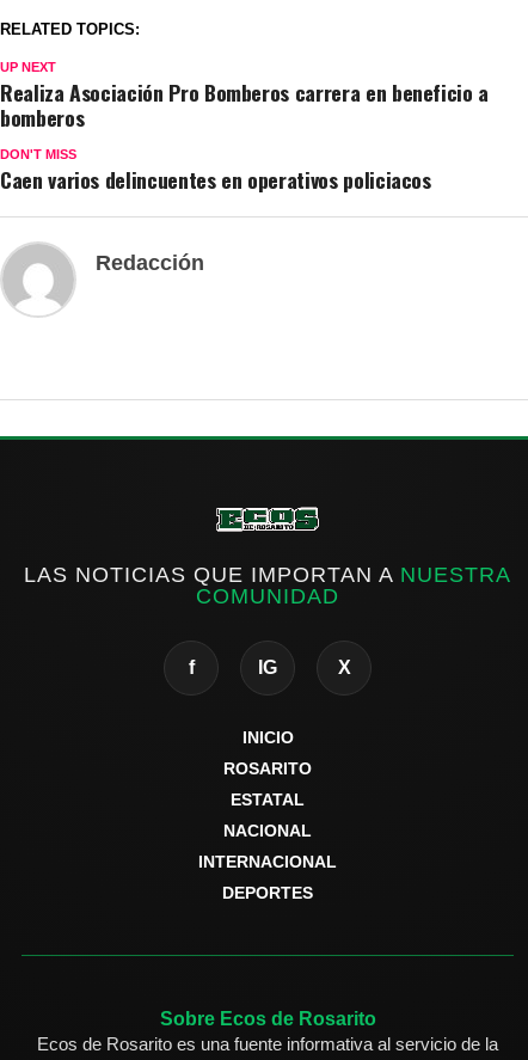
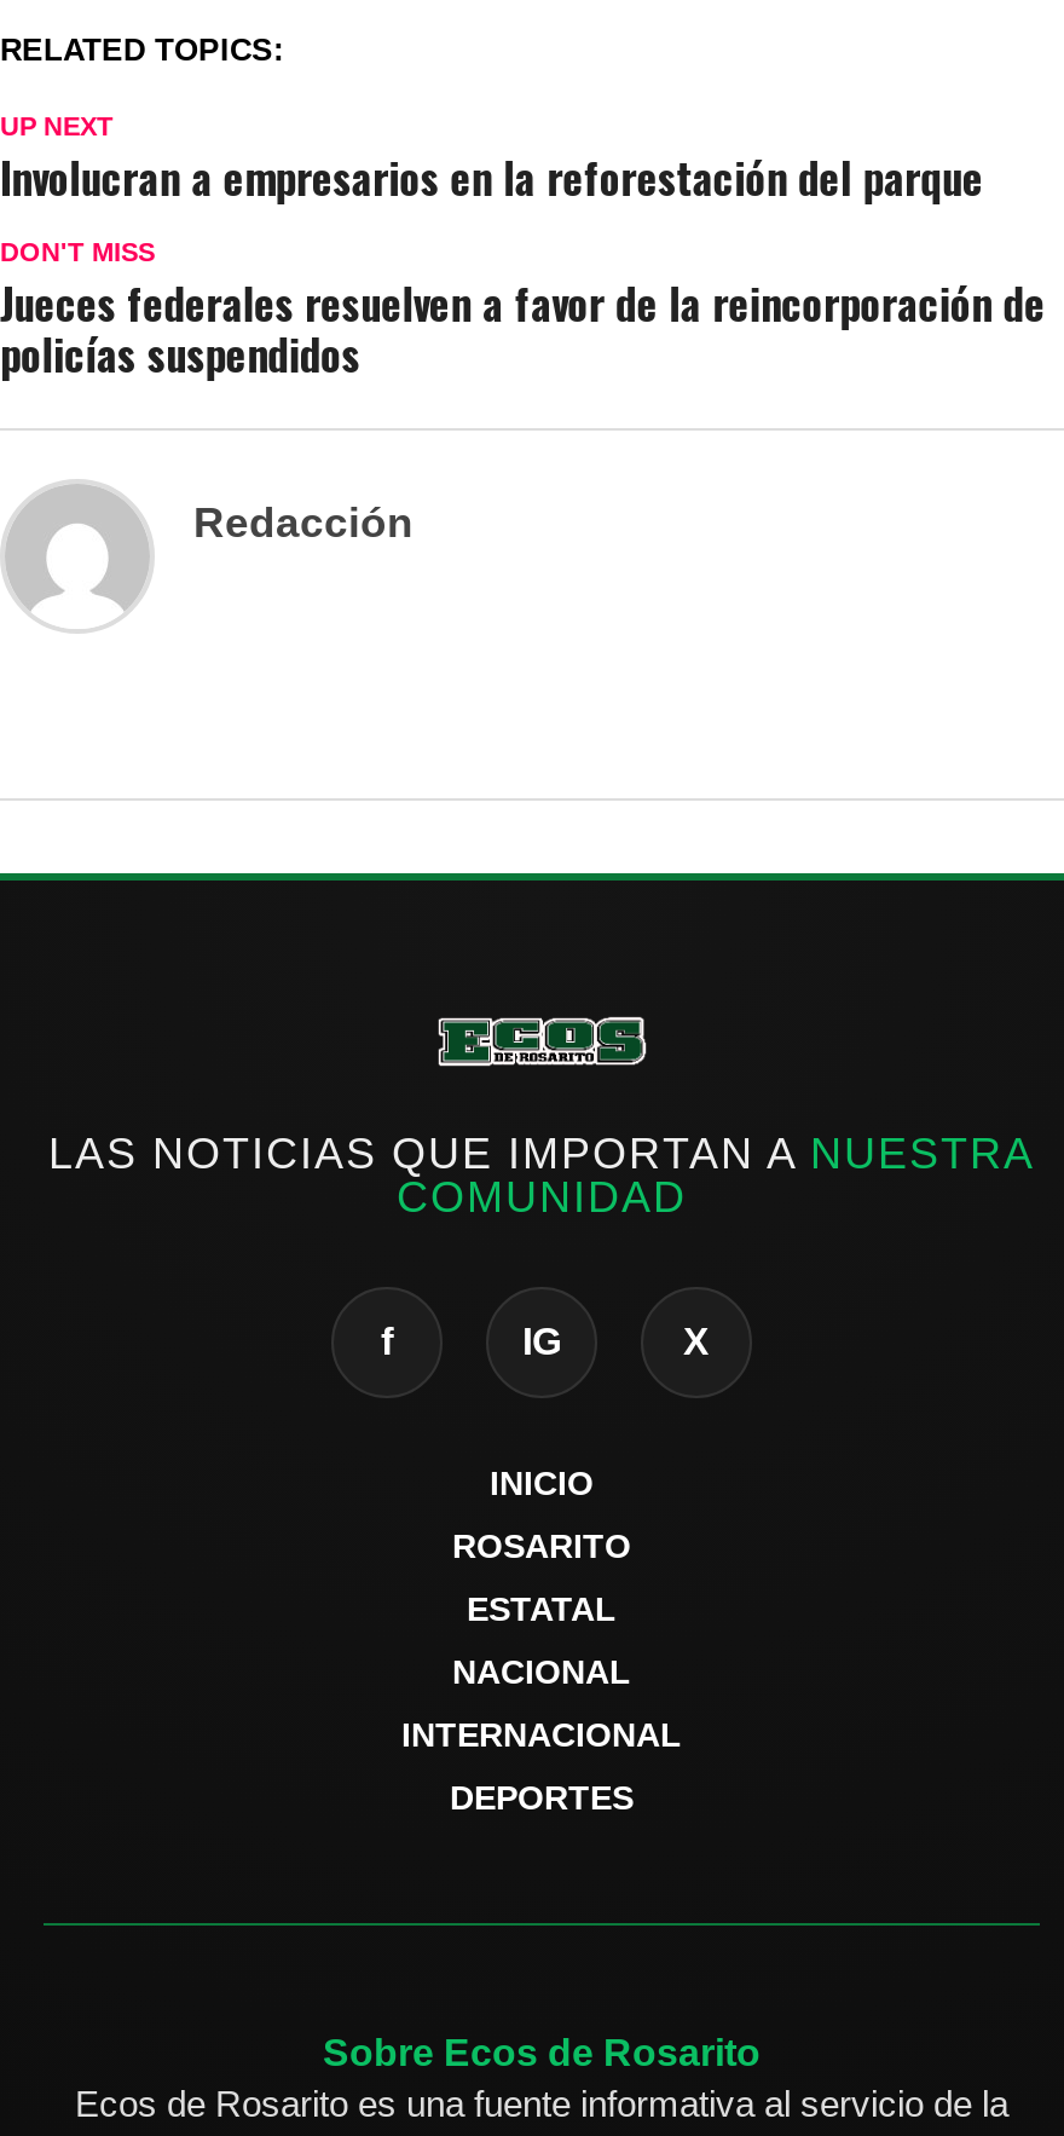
[0,76,489,133] Realiza Asociación Pro Bomberos carrera en beneficio a | bomberos -> [0,145,995,208] Involucran a empresarios en la reforestación del parque
moved [0,147,76,161] -> [0,237,155,266]: DON'T MISS
[0,164,431,195] Caen varios delincuentes en operativos policiacos -> [0,271,1045,385] Jueces federales resuelven a favor de la reincorporación de | policías suspendidos

